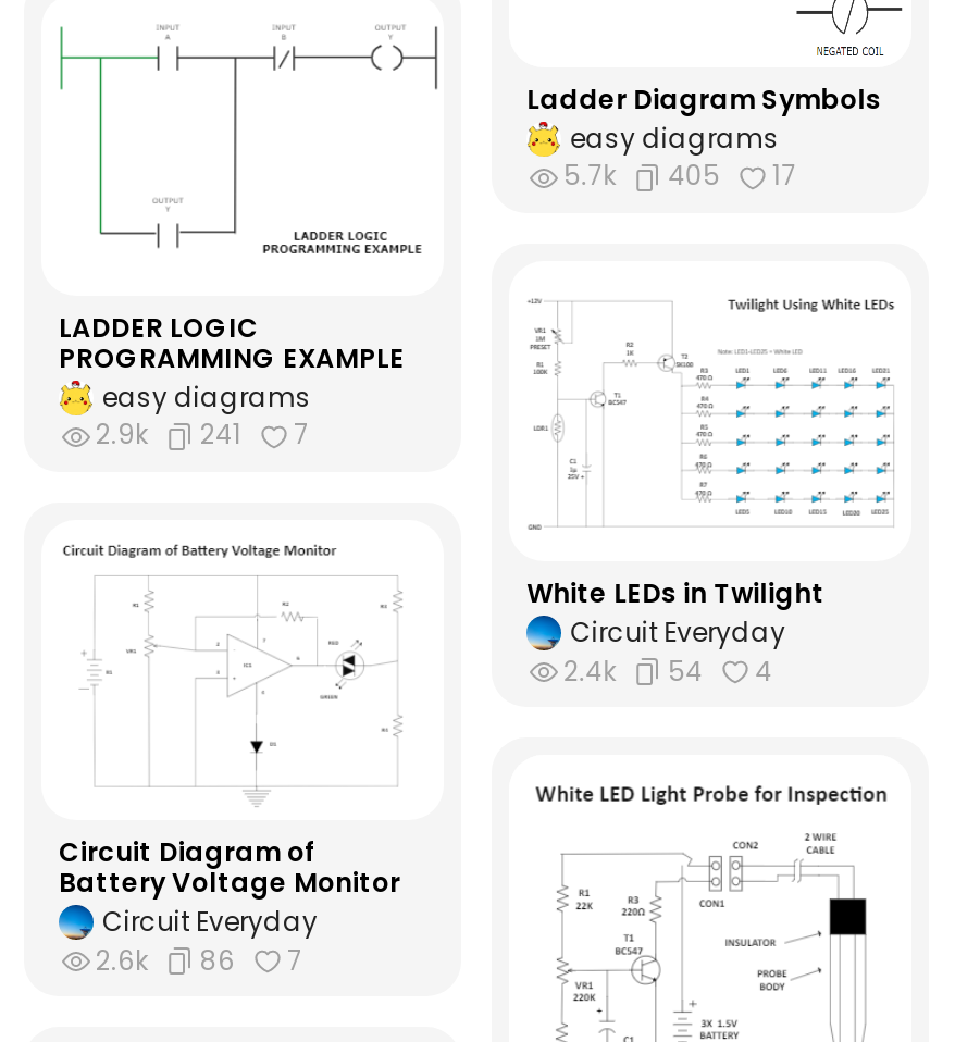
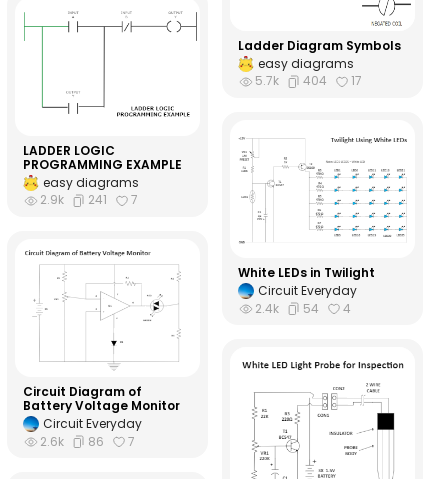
[564,157,796,194] 5.7k 405 17 -> [255,72,362,89] 5.7k 404 17

